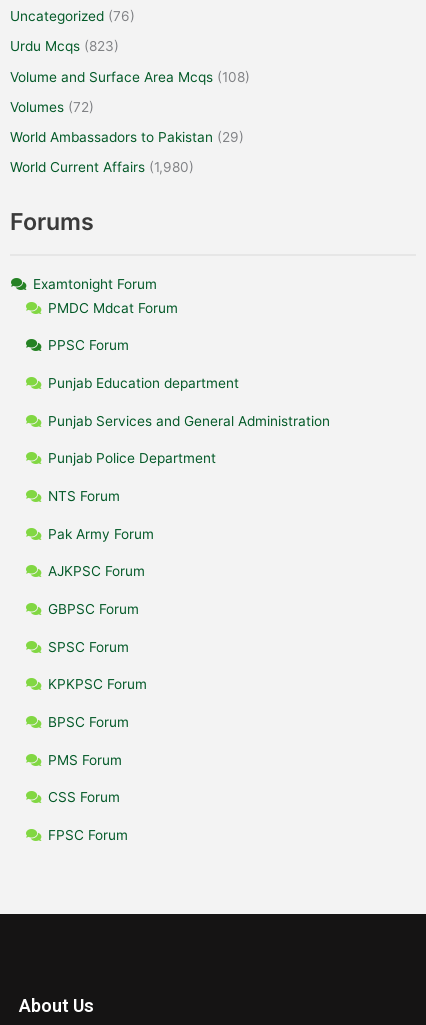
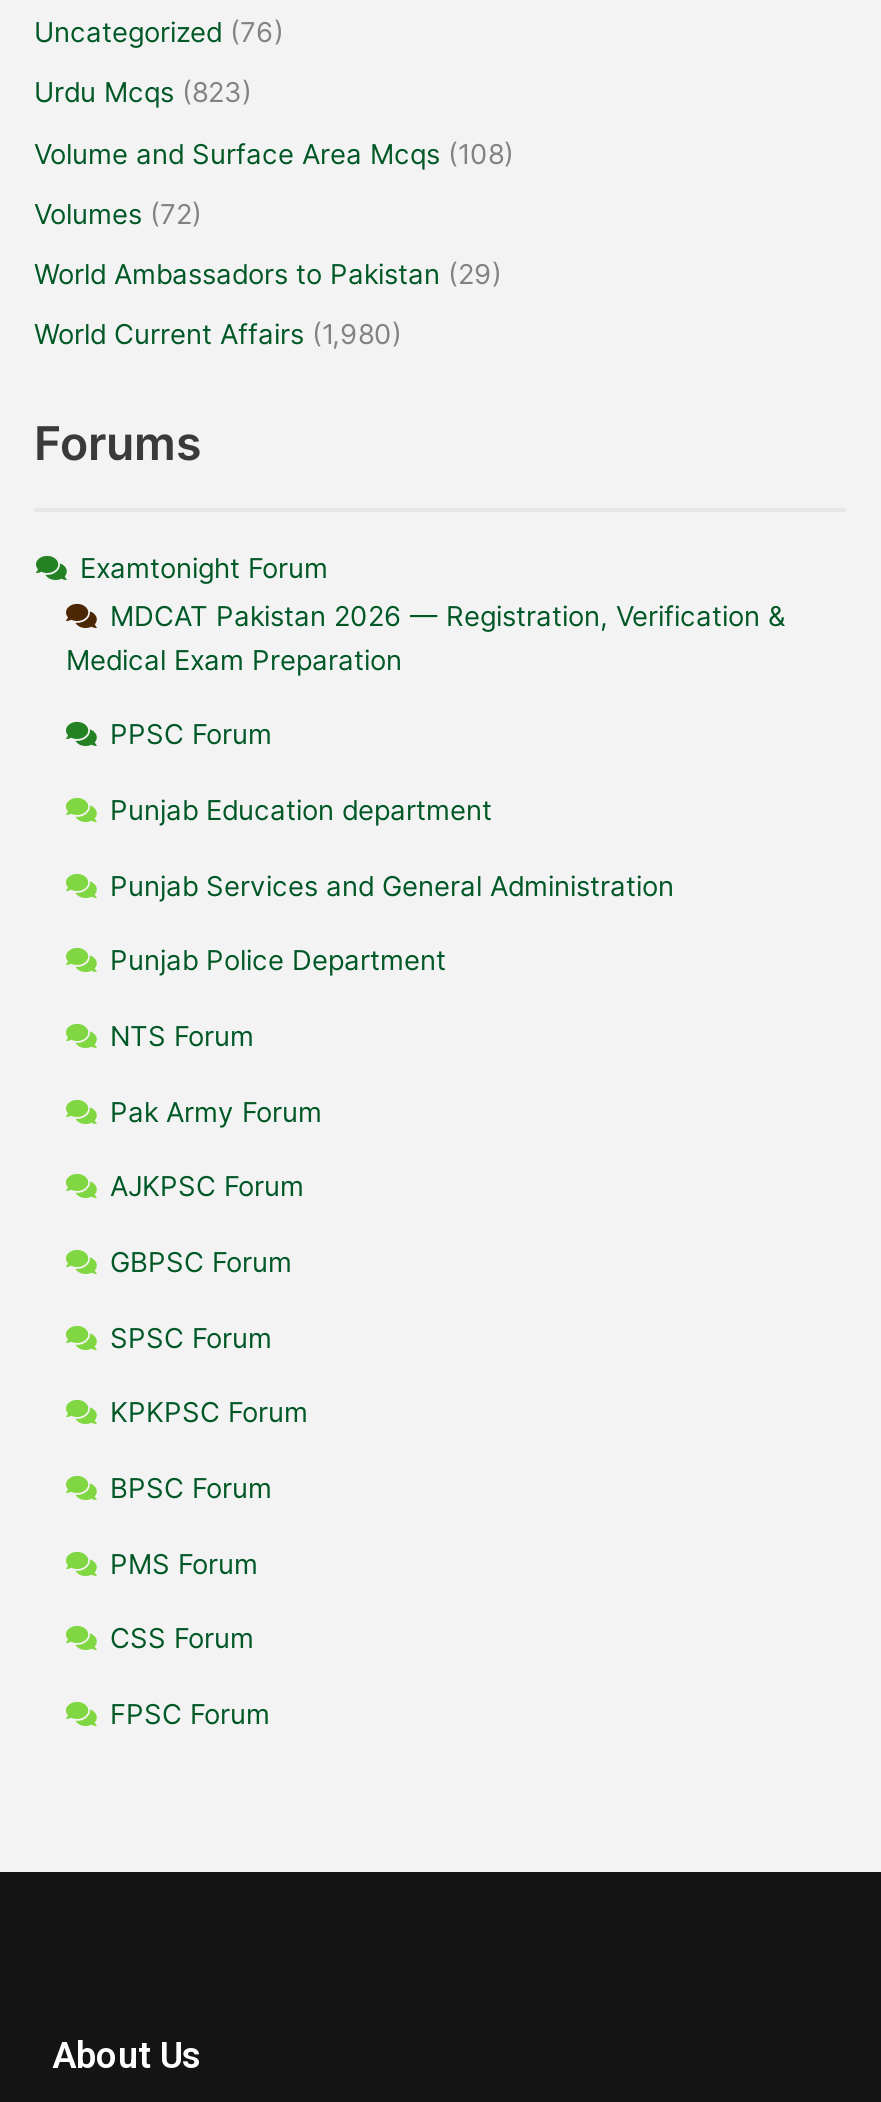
[48,299,178,315] PMDC Mdcat Forum -> [66,599,786,675] MDCAT Pakistan 2026 — Registration, Verification & | Medical Exam Preparation

